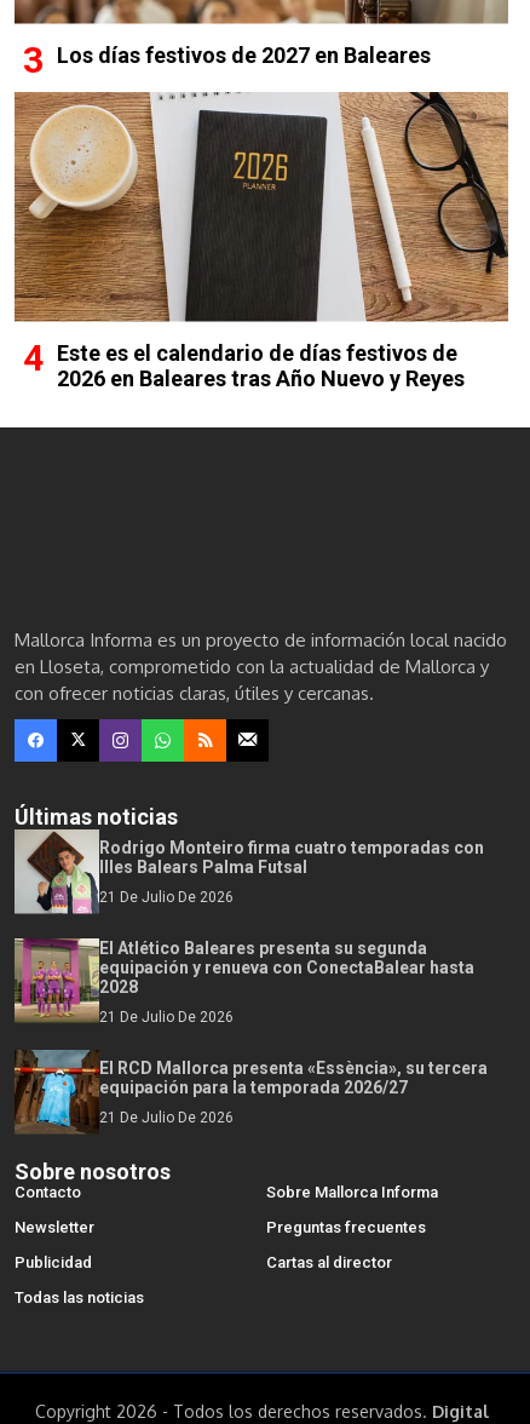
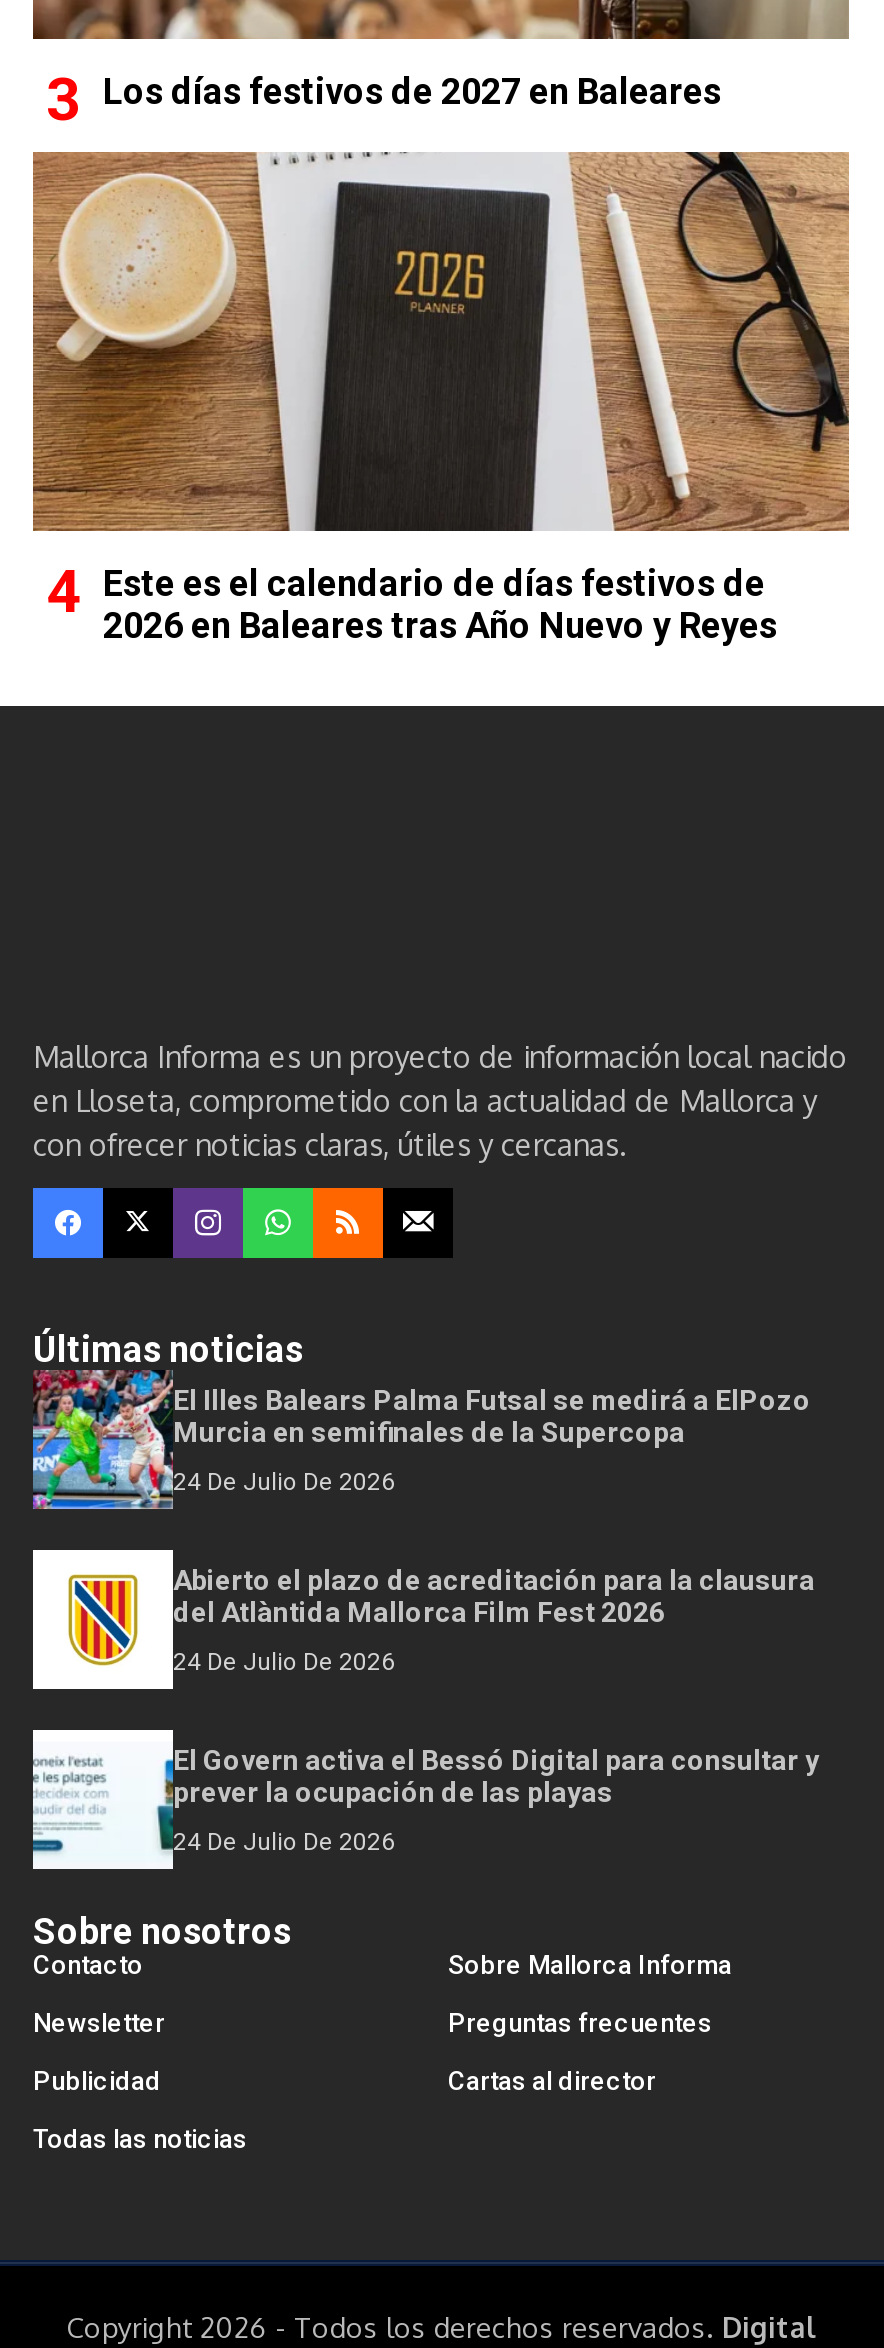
[13,832,484,914] [image] | Rodrigo Monteiro firma cuatro temporadas con | Illes Balears Palma Futsal -> [31,1374,811,1510] [image] | El Illes Balears Palma Futsal se medirá a ElPozo | Murcia en semifinales de la Supercopa
[99,888,234,905] 21 De Julio De 2026 -> [173,1467,395,1495] 24 De Julio De 2026
[13,937,474,1023] [image] | El Atlético Baleares presenta su segunda | equipación y renueva con ConectaBalear hasta | 2028 -> [31,1548,815,1692] [image] | Abierto el plazo de acreditación para la clausura | del Atlàntida Mallorca Film Fest 2026
[99,1008,234,1025] 21 De Julio De 2026 -> [173,1647,395,1675] 24 De Julio De 2026
[15,1050,488,1132] [image] | El RCD Mallorca presenta «Essència», su tercera | equipación para la temporada 2026/27 -> [31,1728,819,1870] [image] | El Govern activa el Bessó Digital para consultar y | prever la ocupación de las playas
[99,1109,234,1126] 21 De Julio De 2026 -> [173,1827,395,1855] 24 De Julio De 2026

